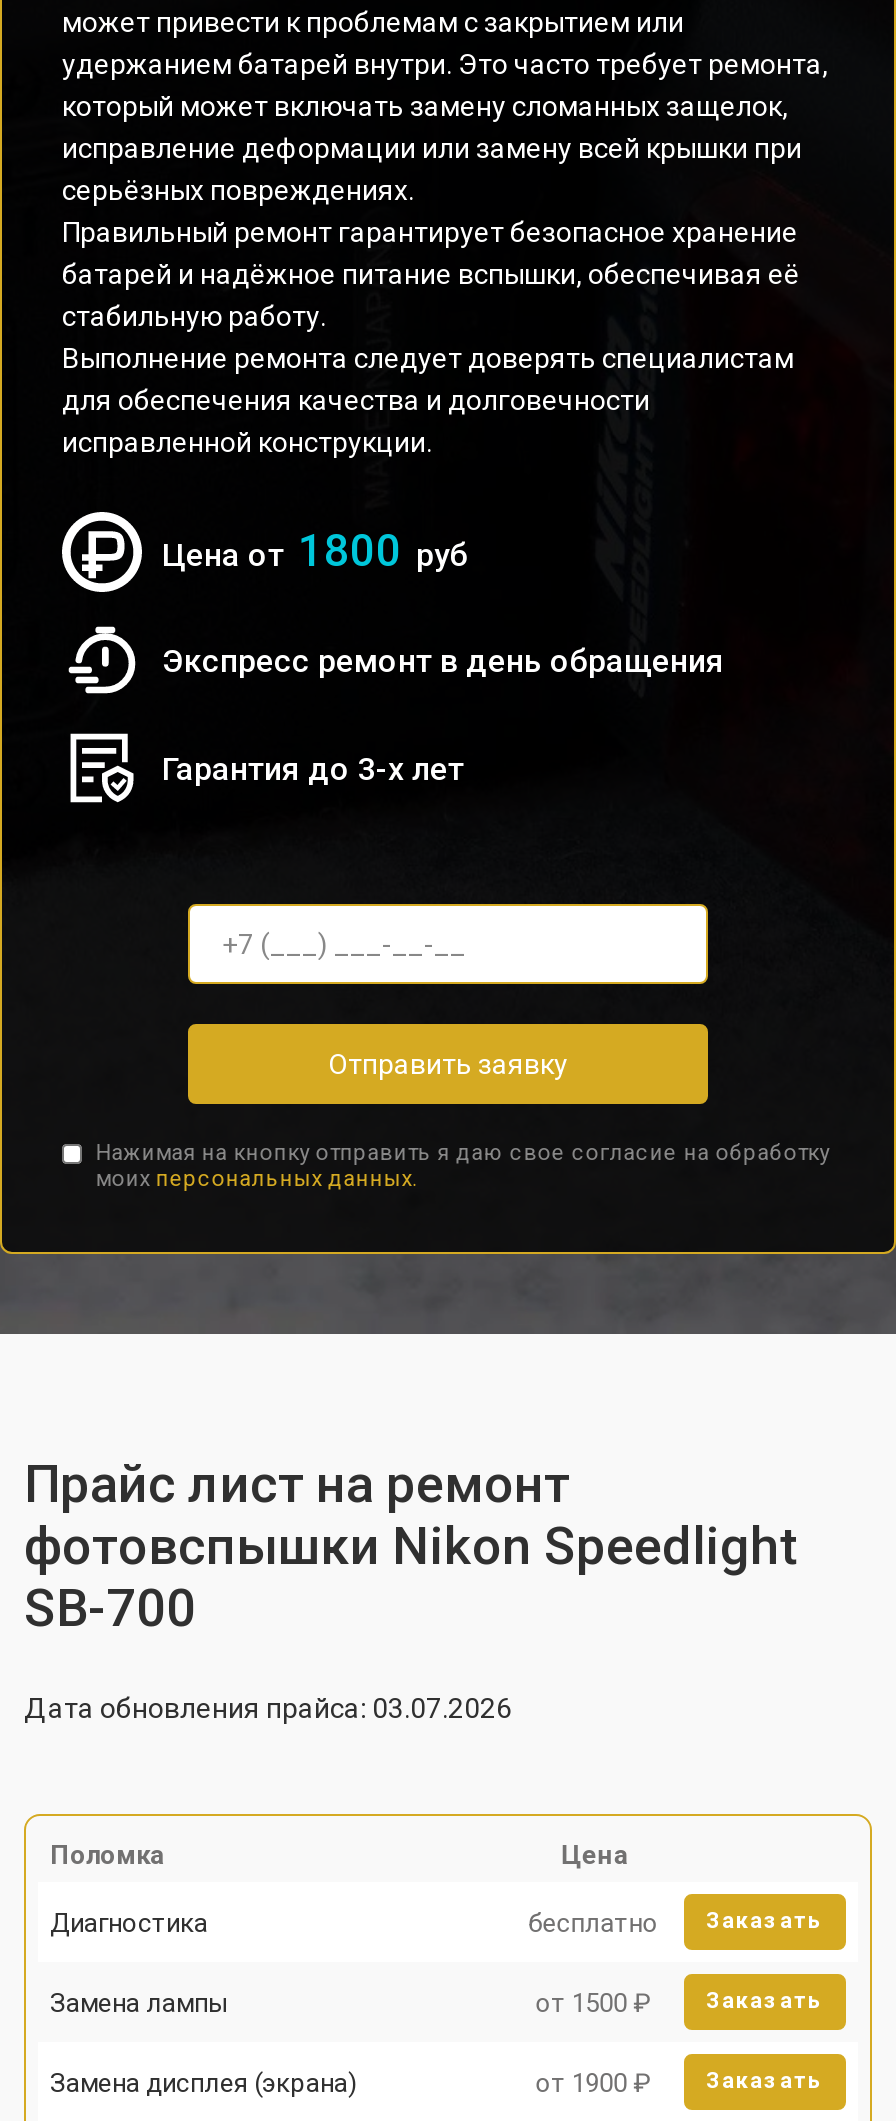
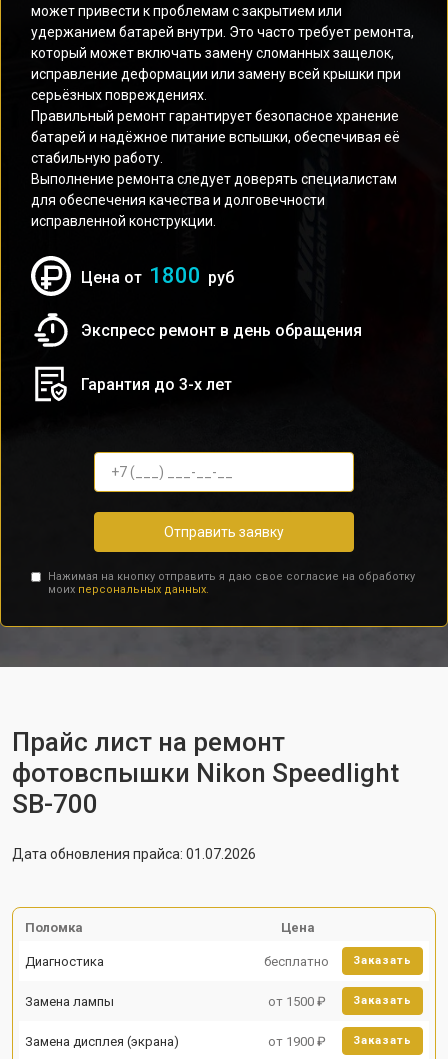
[24,1692,512,1724] Дата обновления прайса: 03.07.2026 -> [12,846,256,862] Дата обновления прайса: 01.07.2026

